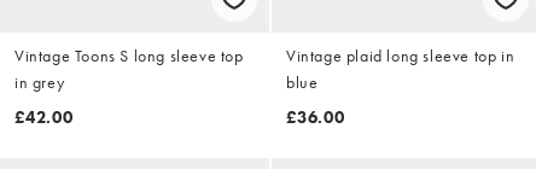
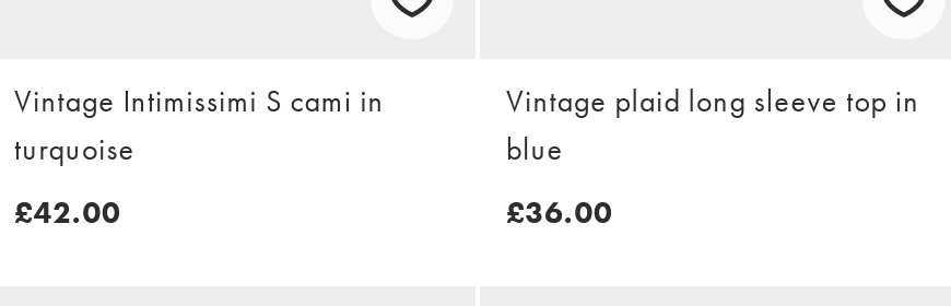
[14,44,243,92] Vintage Toons S long sleeve top | in grey -> [14,80,385,167] Vintage Intimissimi S cami in | turquoise

